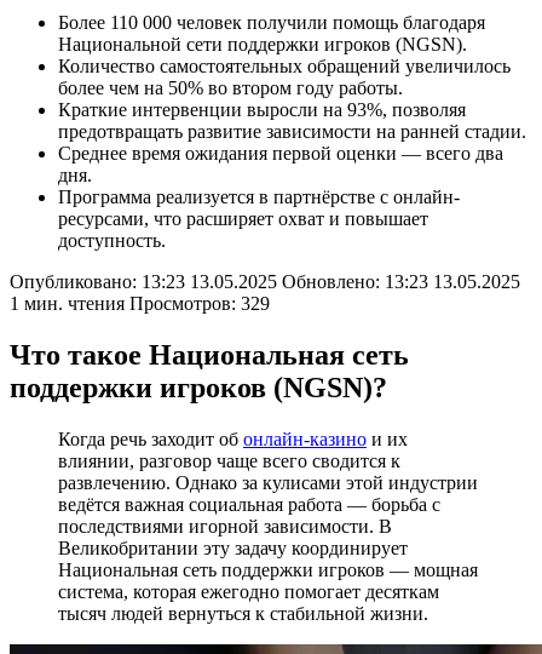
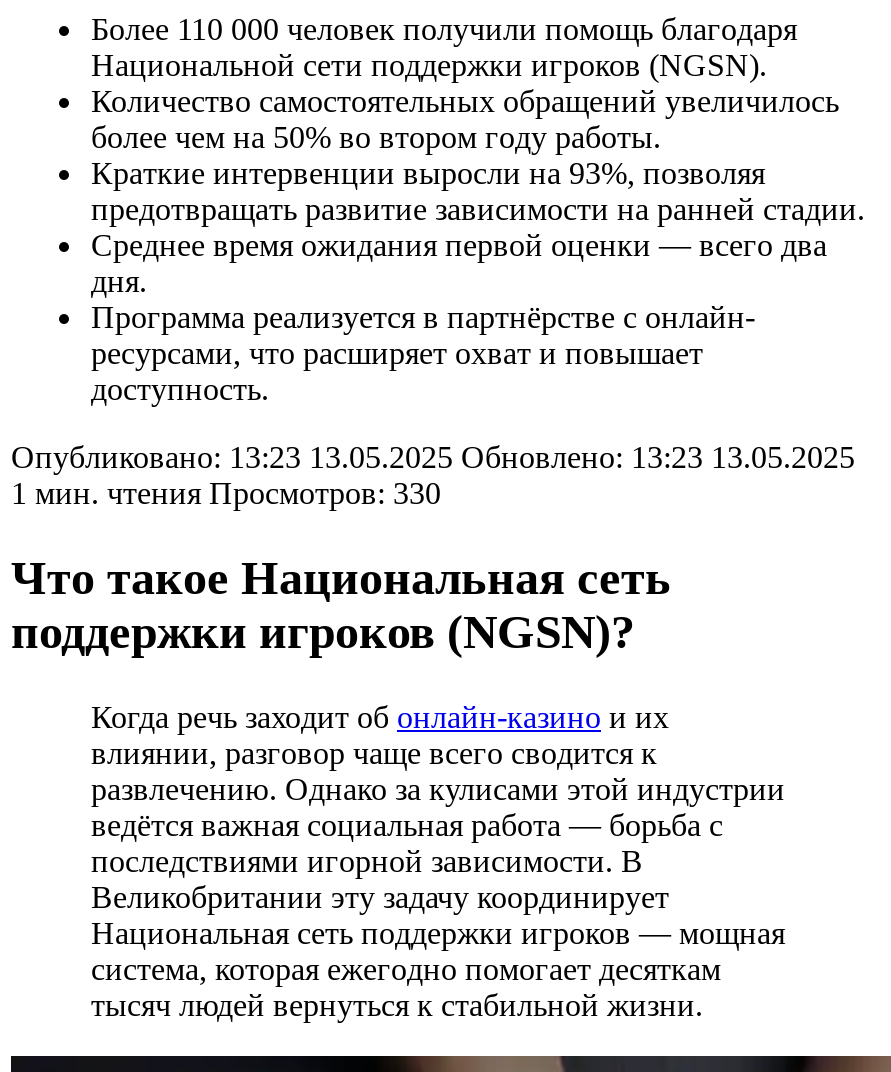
[10,294,270,314] 1 мин. чтения Просмотров: 329 -> [11,477,441,511] 1 мин. чтения Просмотров: 330

